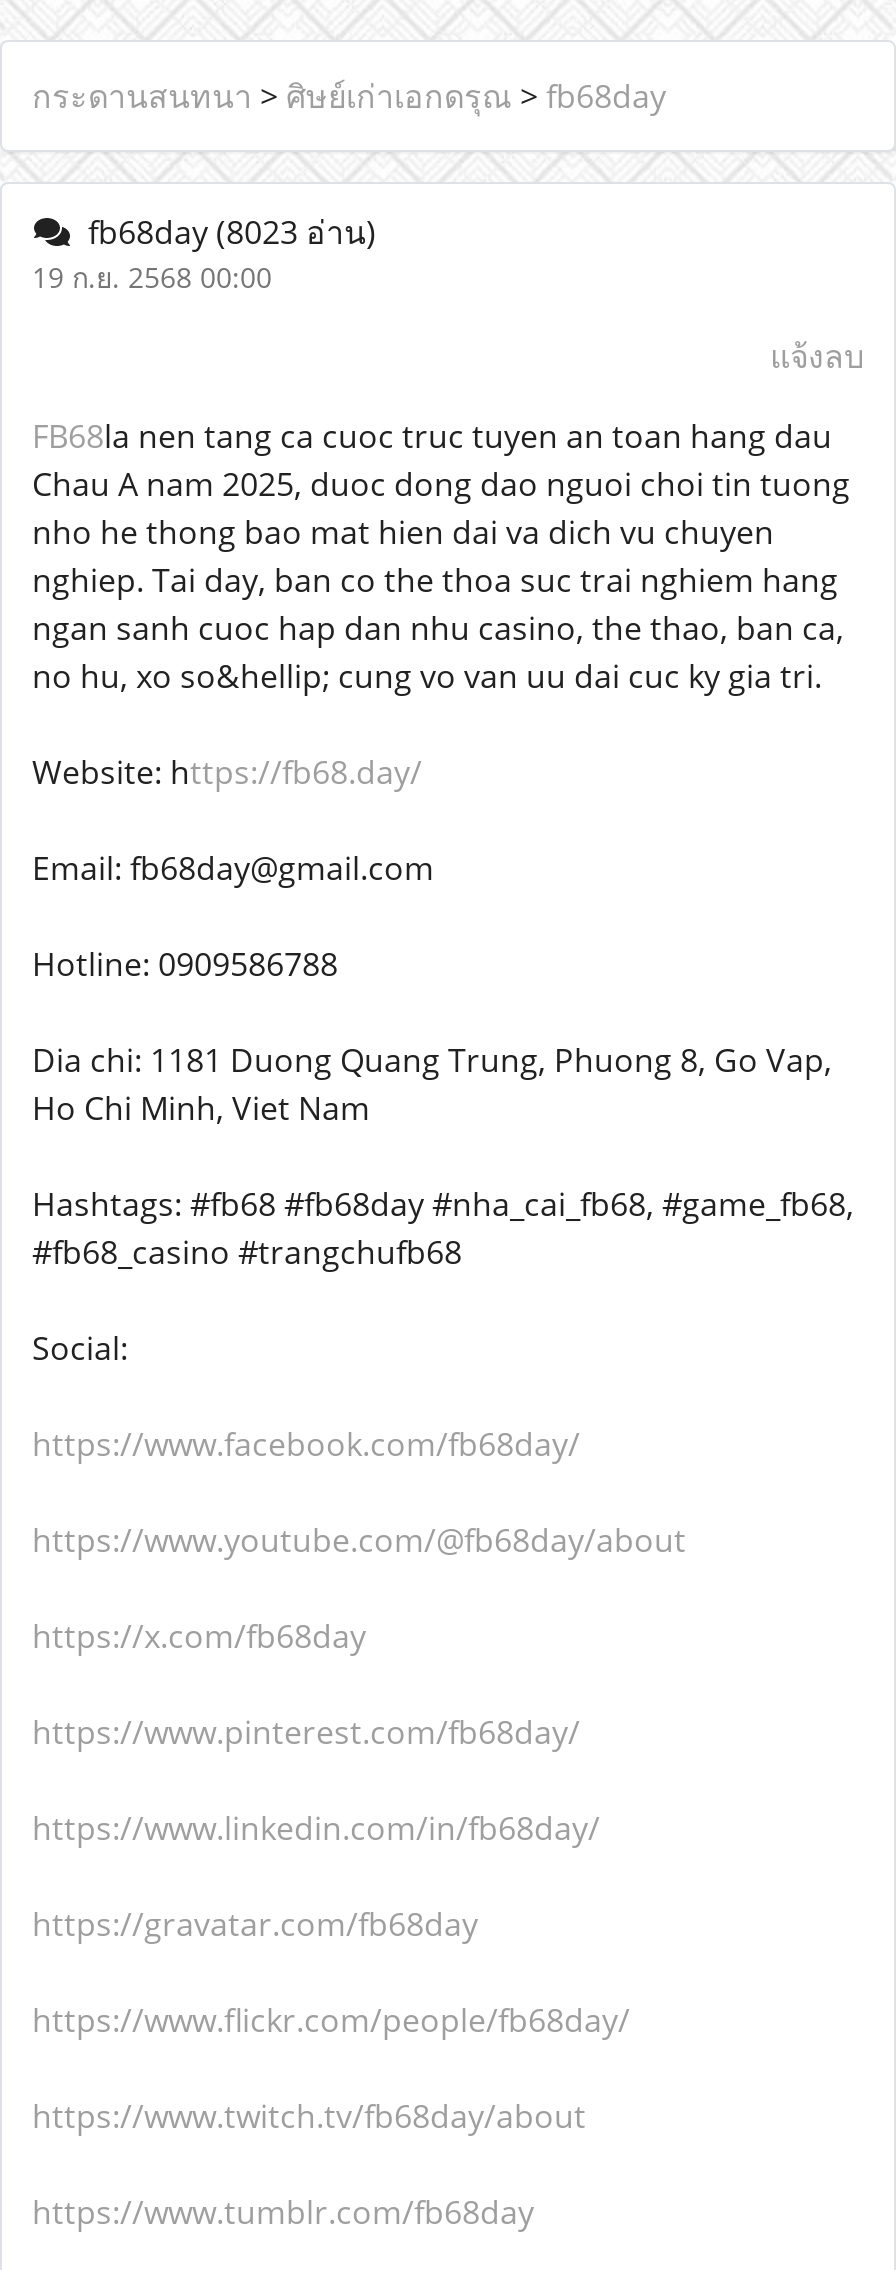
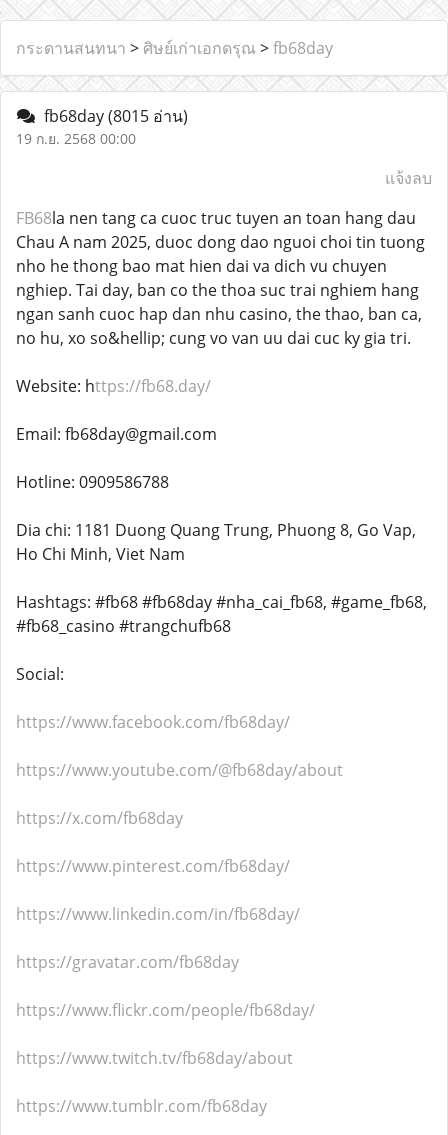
[72,210,376,254] fb68day (8023 อ่าน) -> [36,105,188,127] fb68day (8015 อ่าน)

